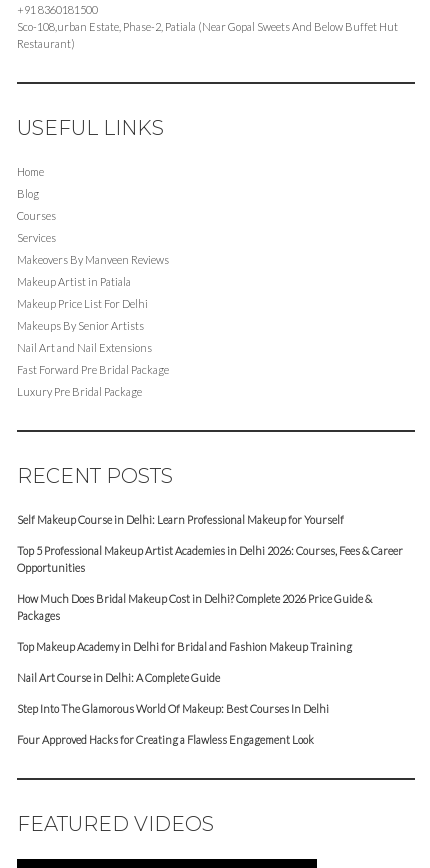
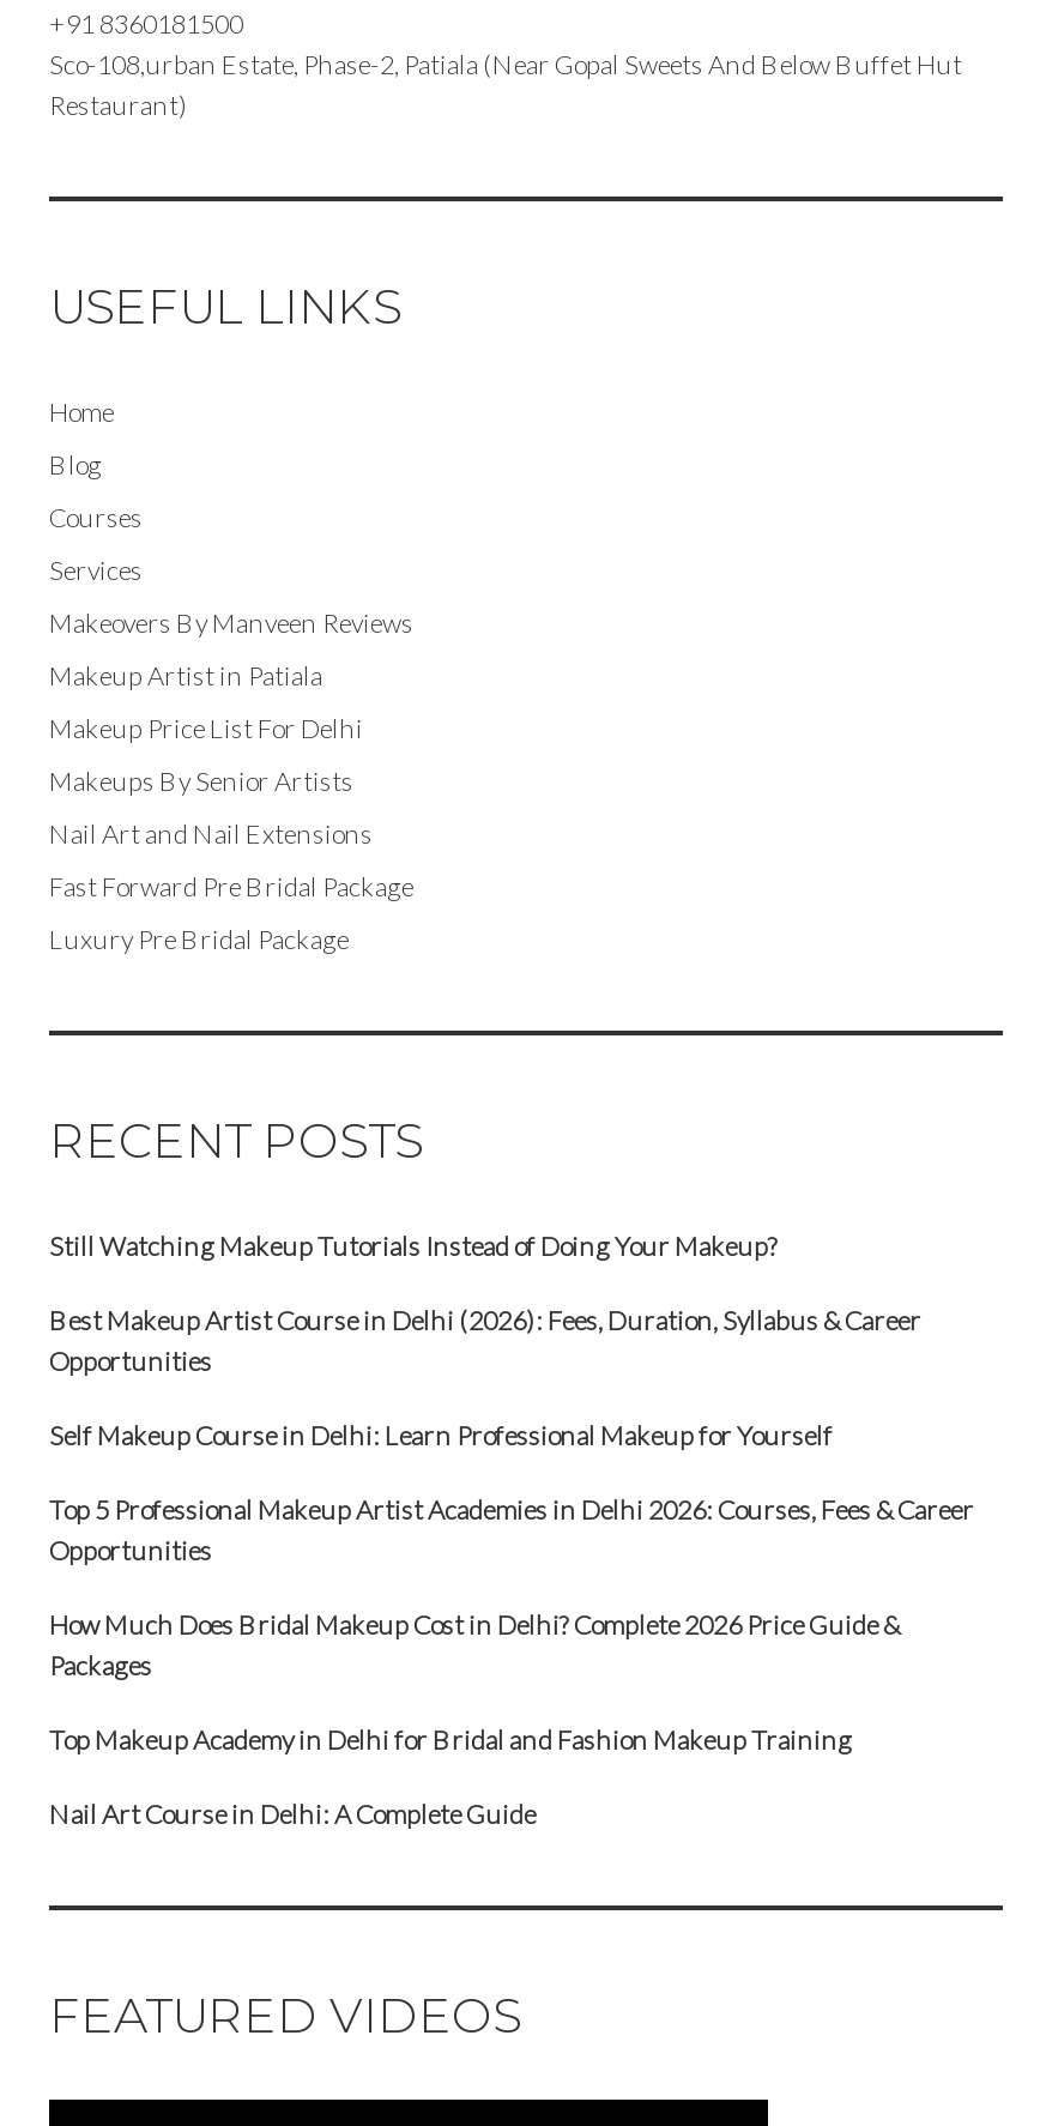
none -> [49,1230,921,1377] Still Watching Makeup Tutorials Instead of Doing Your Makeup? | Best Makeup Artist Course in Delhi (2026): Fees, Duration, Syllabus & Career | Opportunities
moved [17,513,403,684] -> [49,1420,974,1830]: Self Makeup Course in Delhi: Learn Professional Makeup for Yourself | Top 5 Professional Makeup Artist Academies in Delhi 2026: Courses, Fees & Career | Opportunities | How Much Does Bridal Makeup Cost in Delhi? Complete 2026 Price Guide & | Packages | Top Makeup Academy in Delhi for Bridal and Fashion Makeup Training | Nail Art Course in Delhi: A Complete Guide
[17,702,329,746] Step Into The Glamorous World Of Makeup: Best Courses In Delhi | Four Approved Hacks for Creating a Flawless Engagement Look -> none

